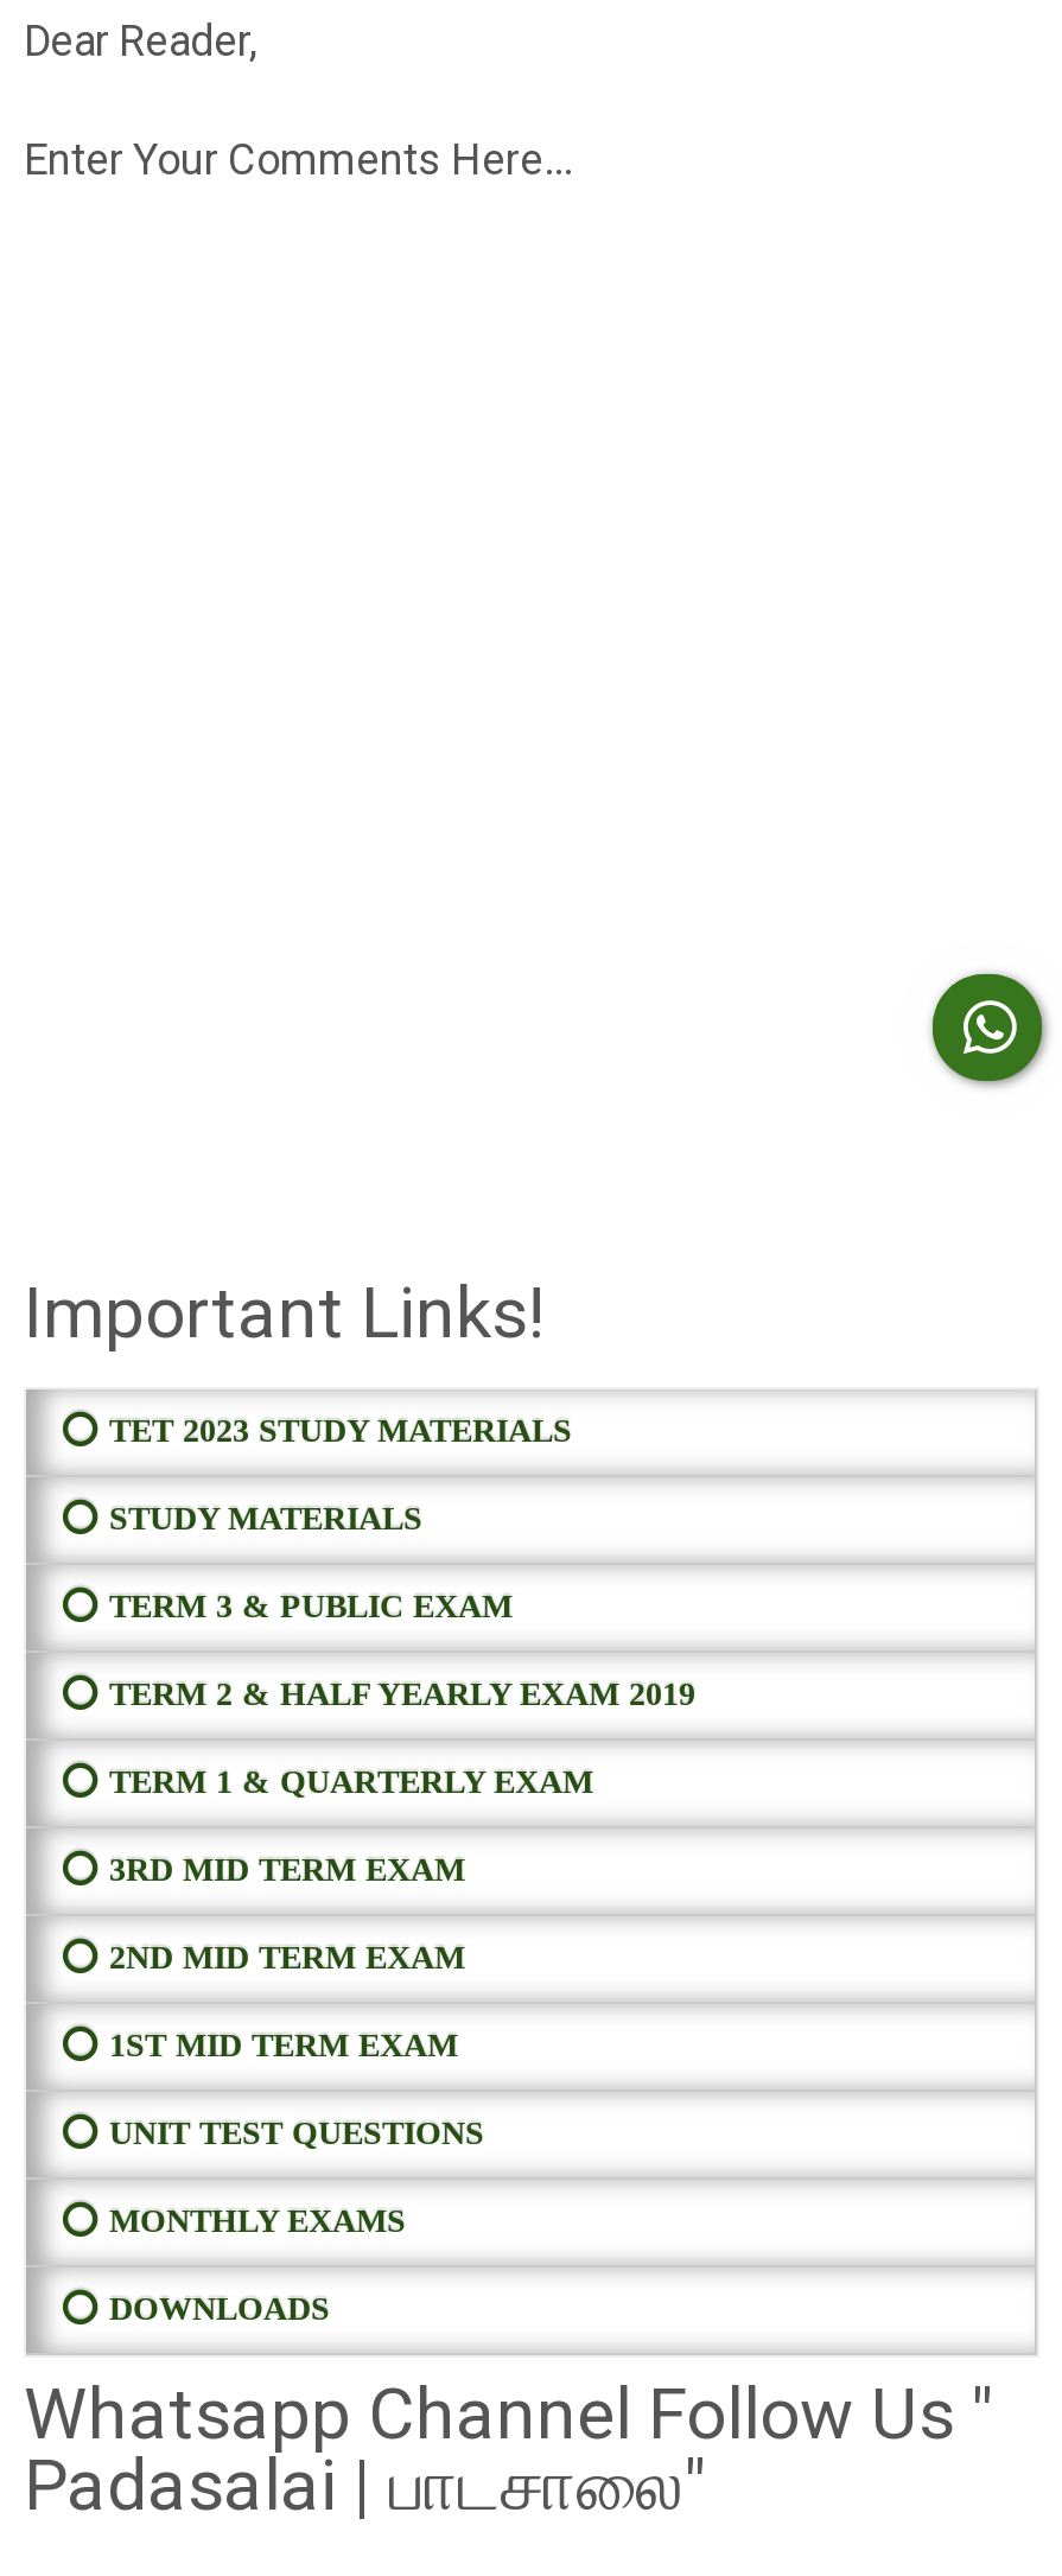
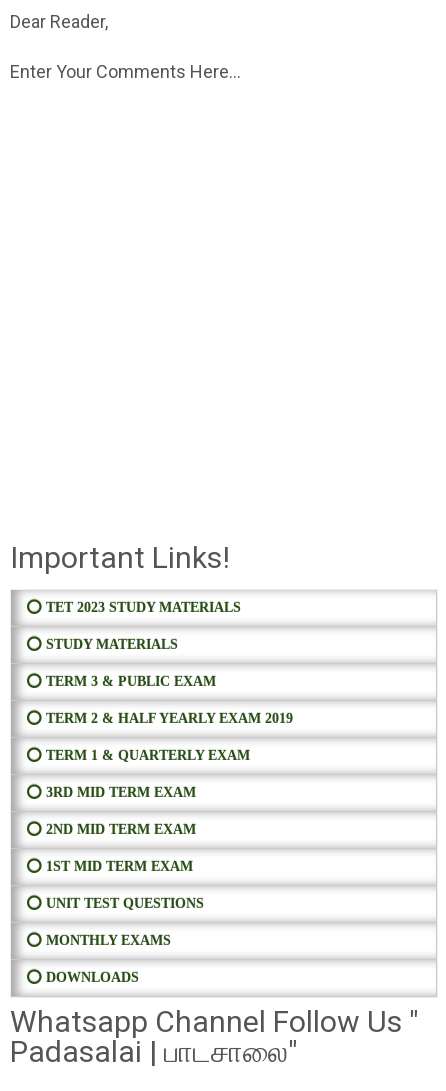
[928,969,1051,1090] [image] -> none

